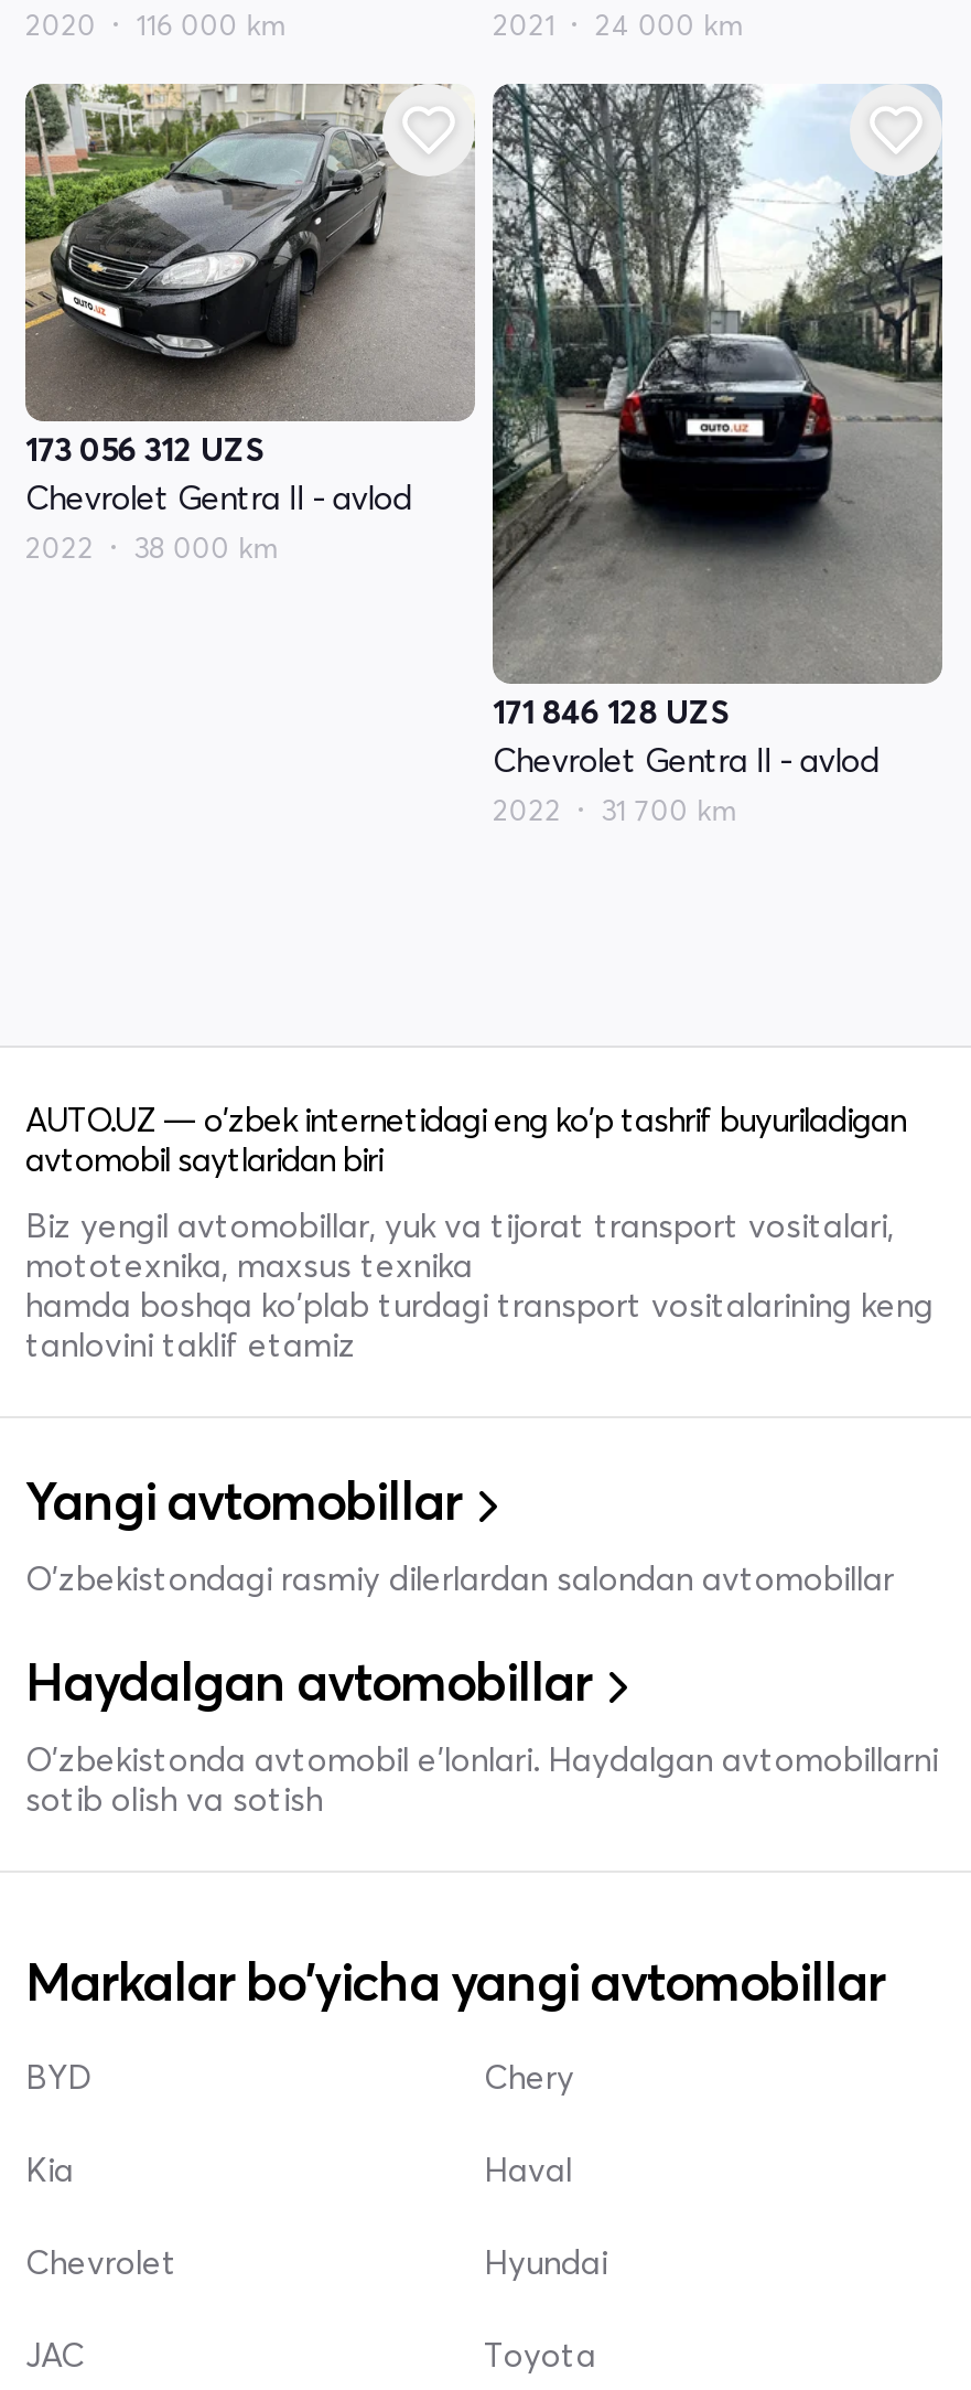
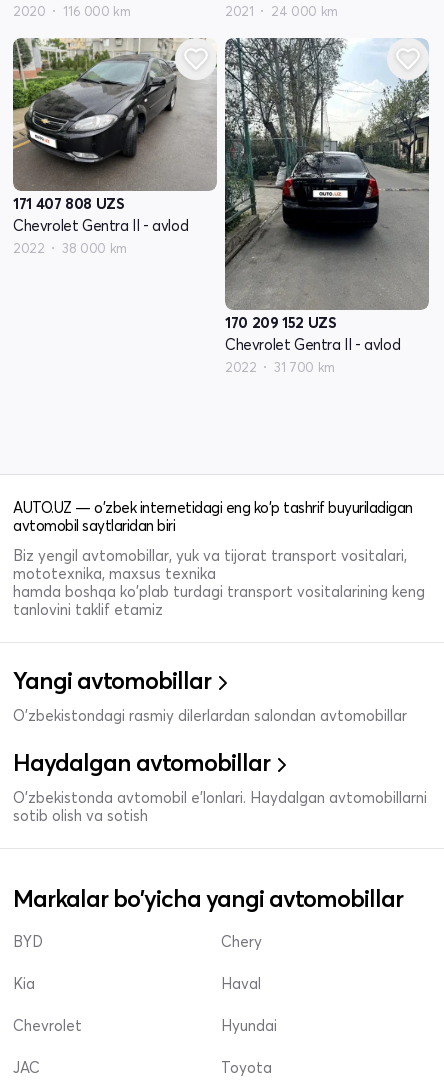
[25,427,264,469] 173 056 312 UZS -> [13,194,124,213] 171 407 808 UZS
[493,690,729,732] 171 846 128 UZS -> [225,313,336,332] 170 209 152 UZS

